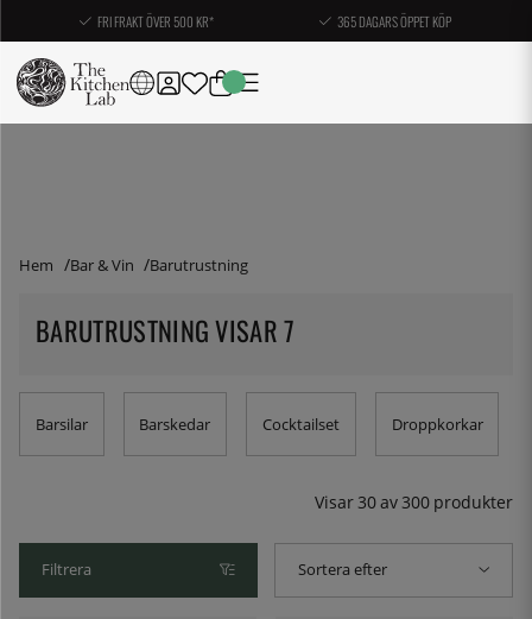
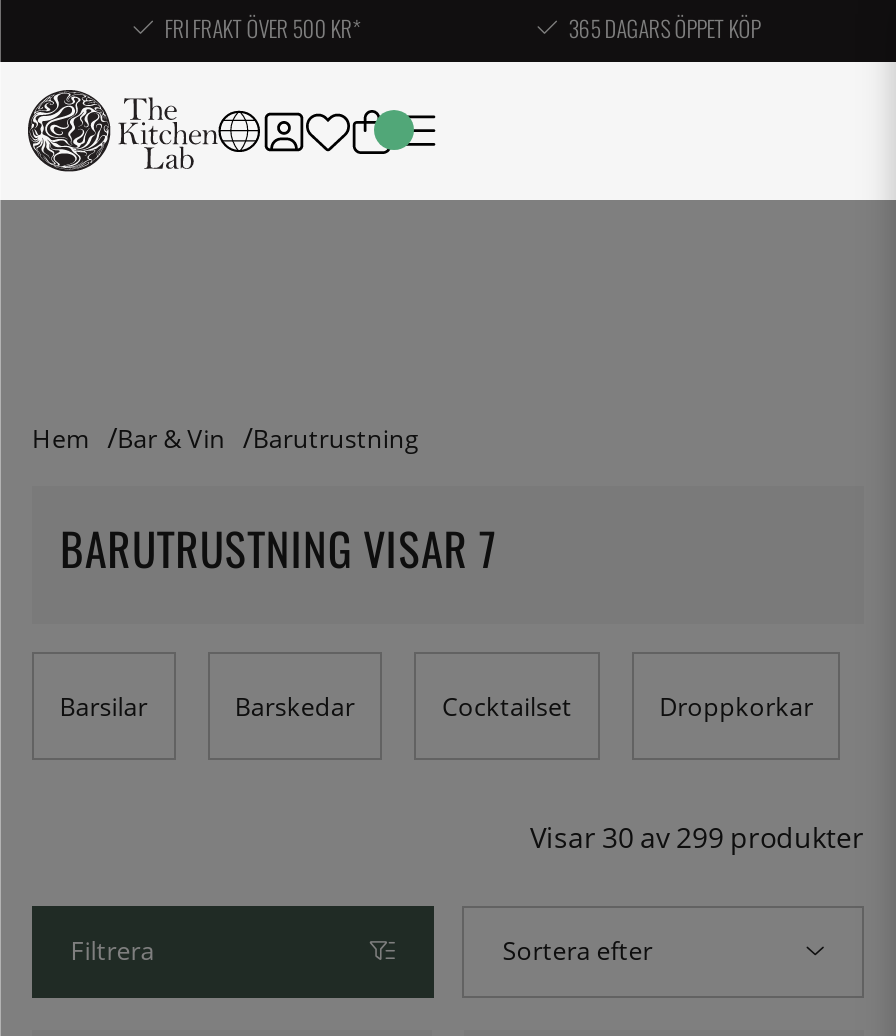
[315,491,513,513] Visar 30 av 300 produkter -> [530,818,864,856] Visar 30 av 299 produkter

